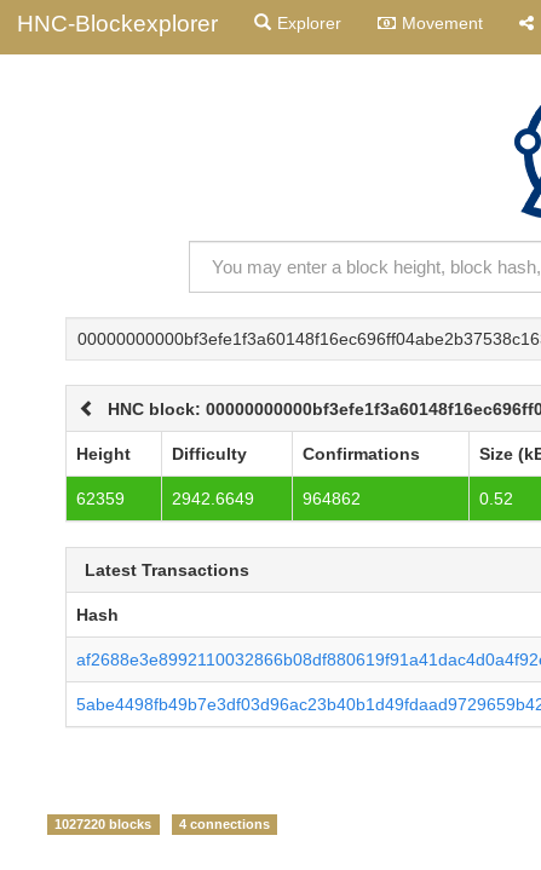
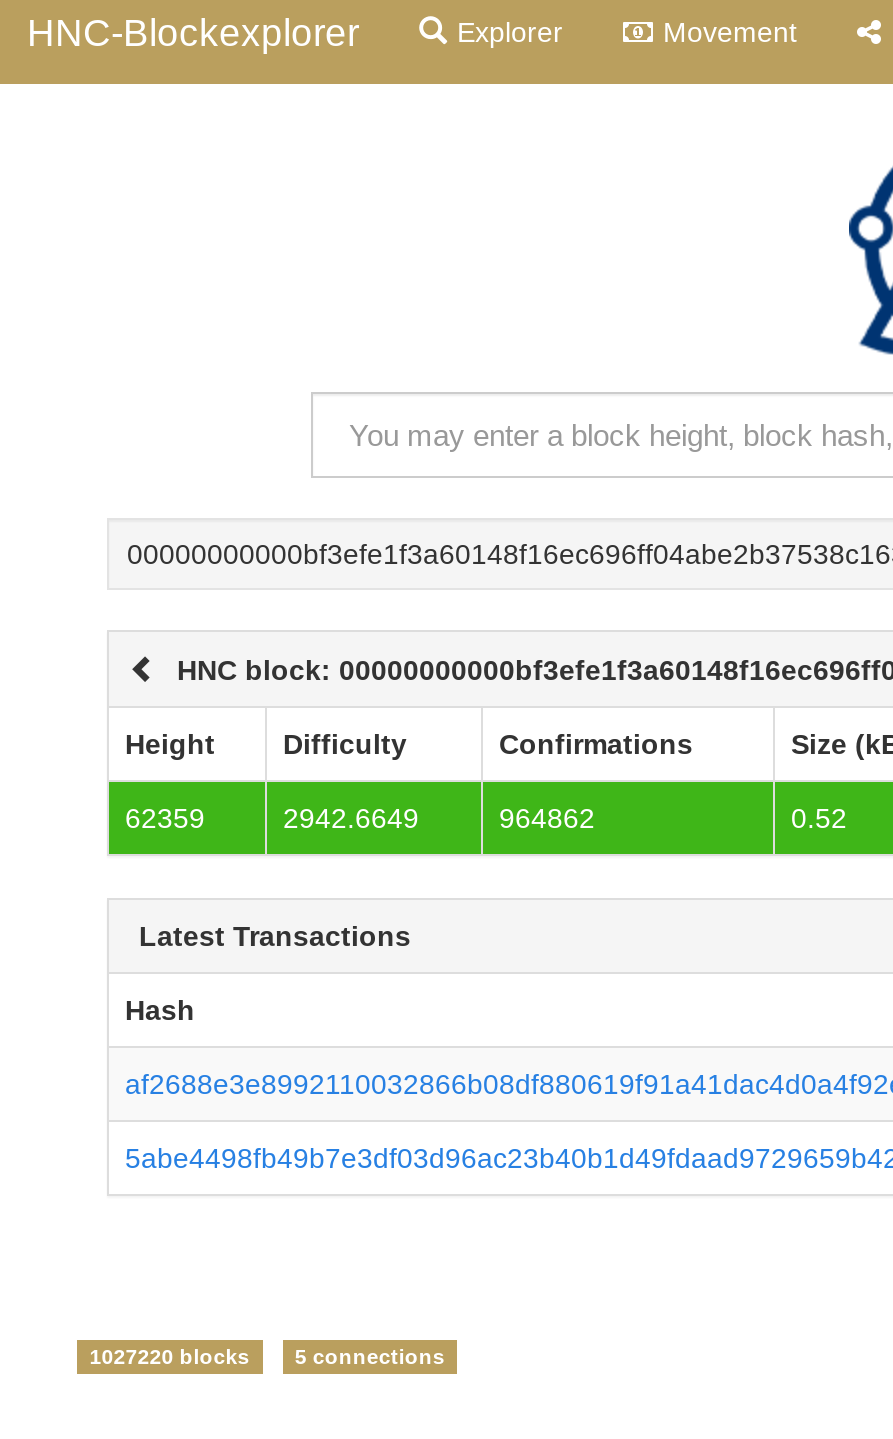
[55,817,270,831] 1027220 blocks 4 connections -> [90,1344,445,1368] 1027220 blocks 5 connections

